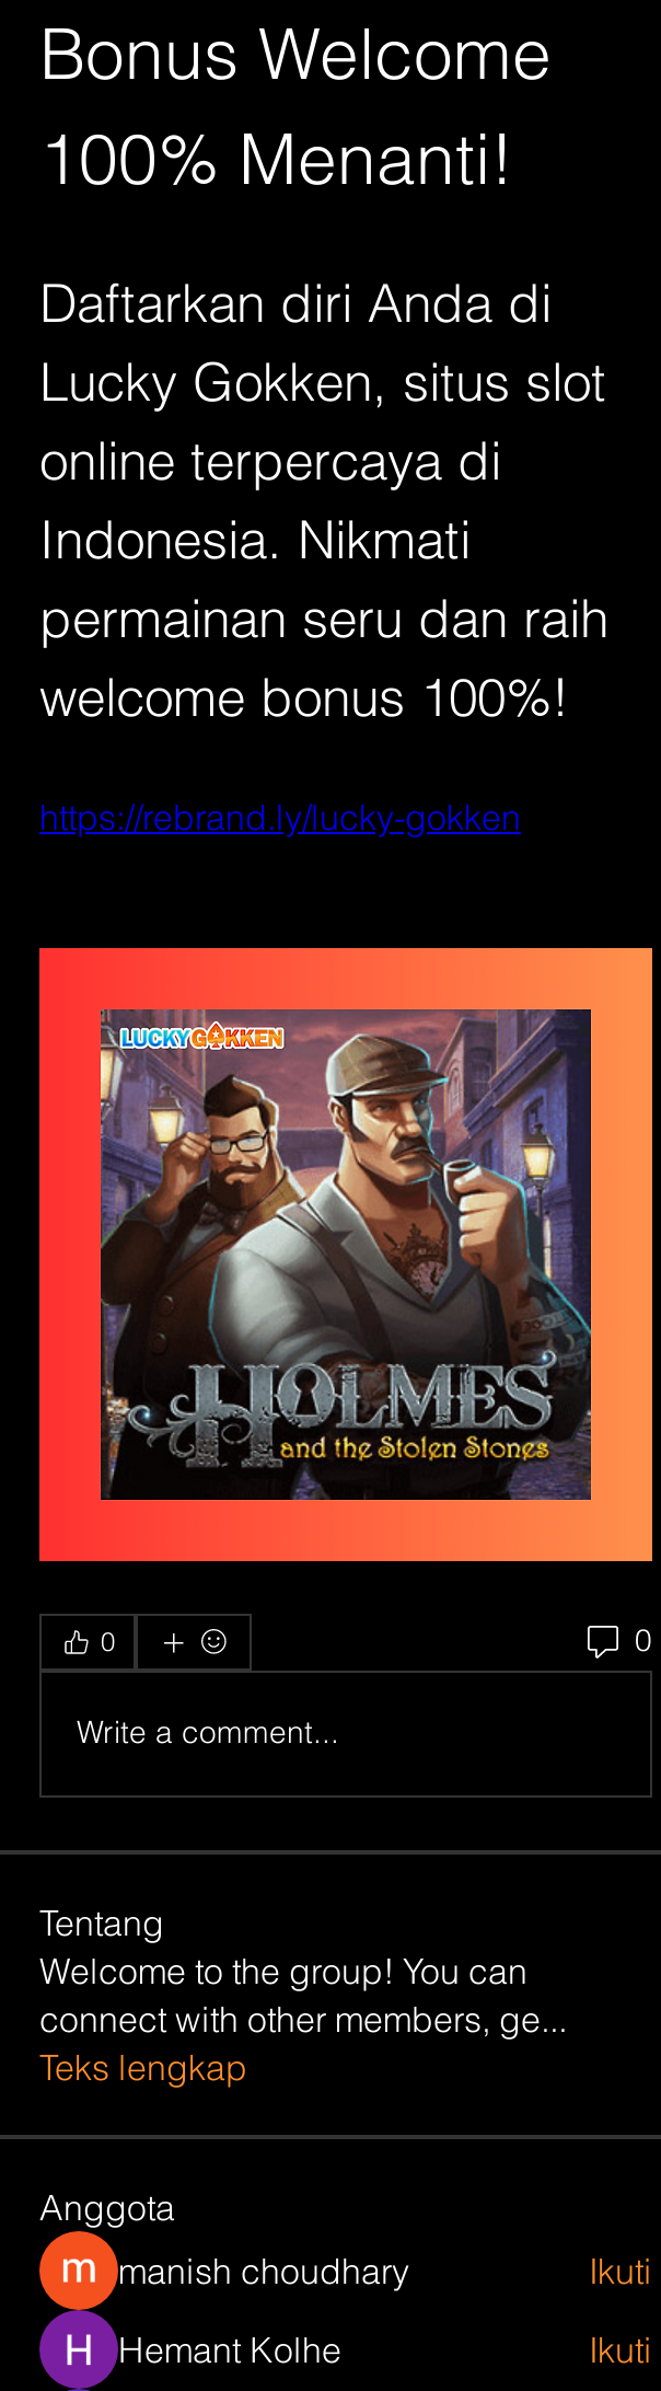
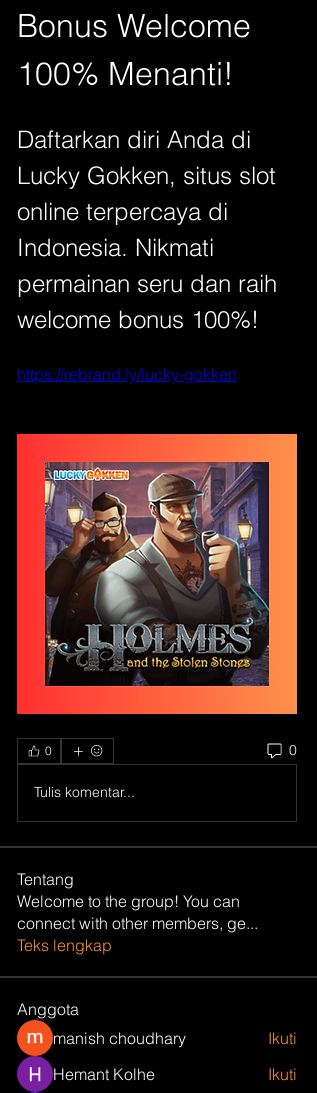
[77,1713,339,1753] Write a comment... -> [34,783,135,801] Tulis komentar...

